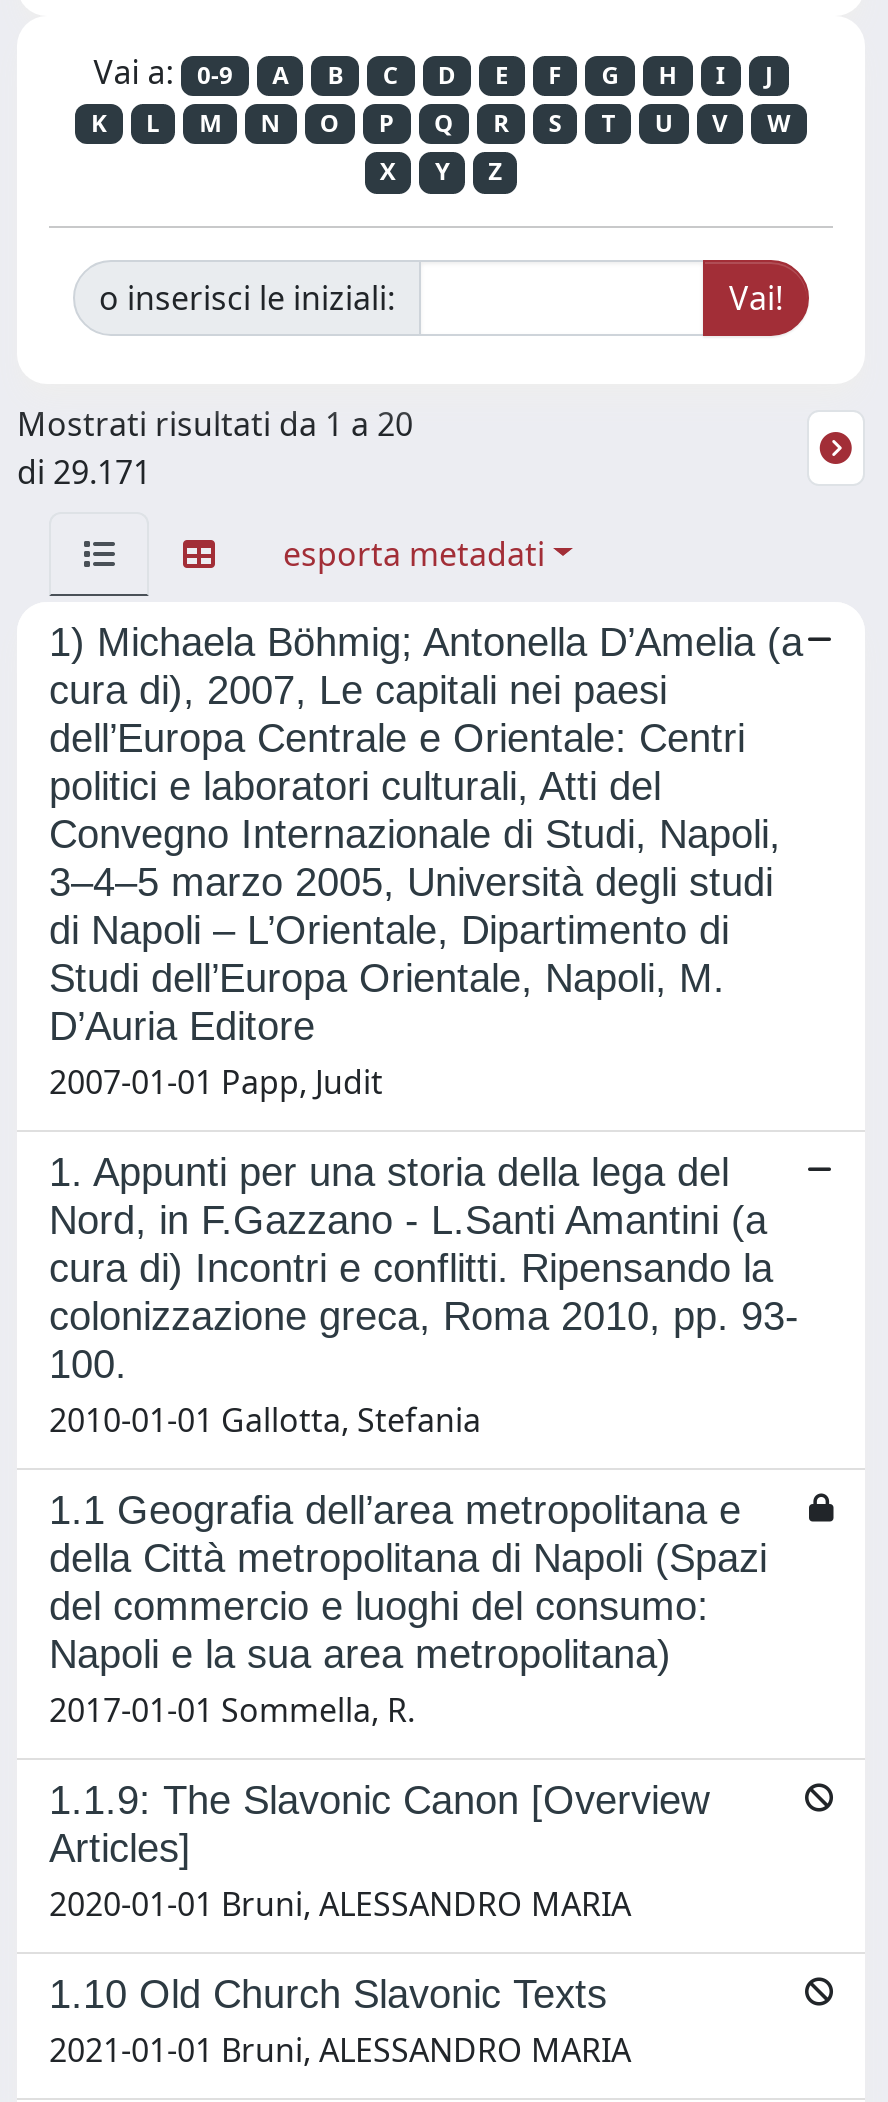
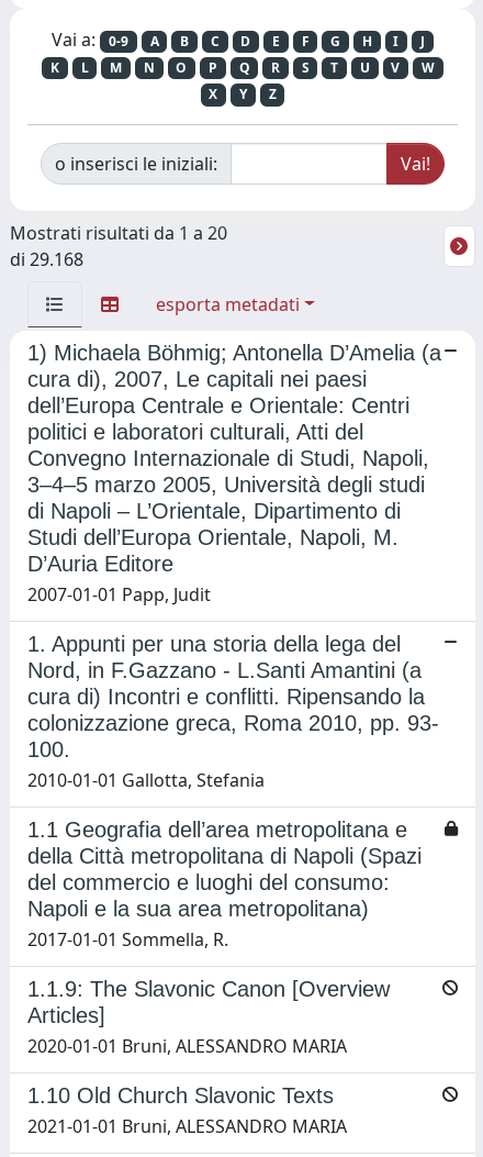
[17,449,151,493] di 29.171 -> [10,247,83,271] di 29.168

